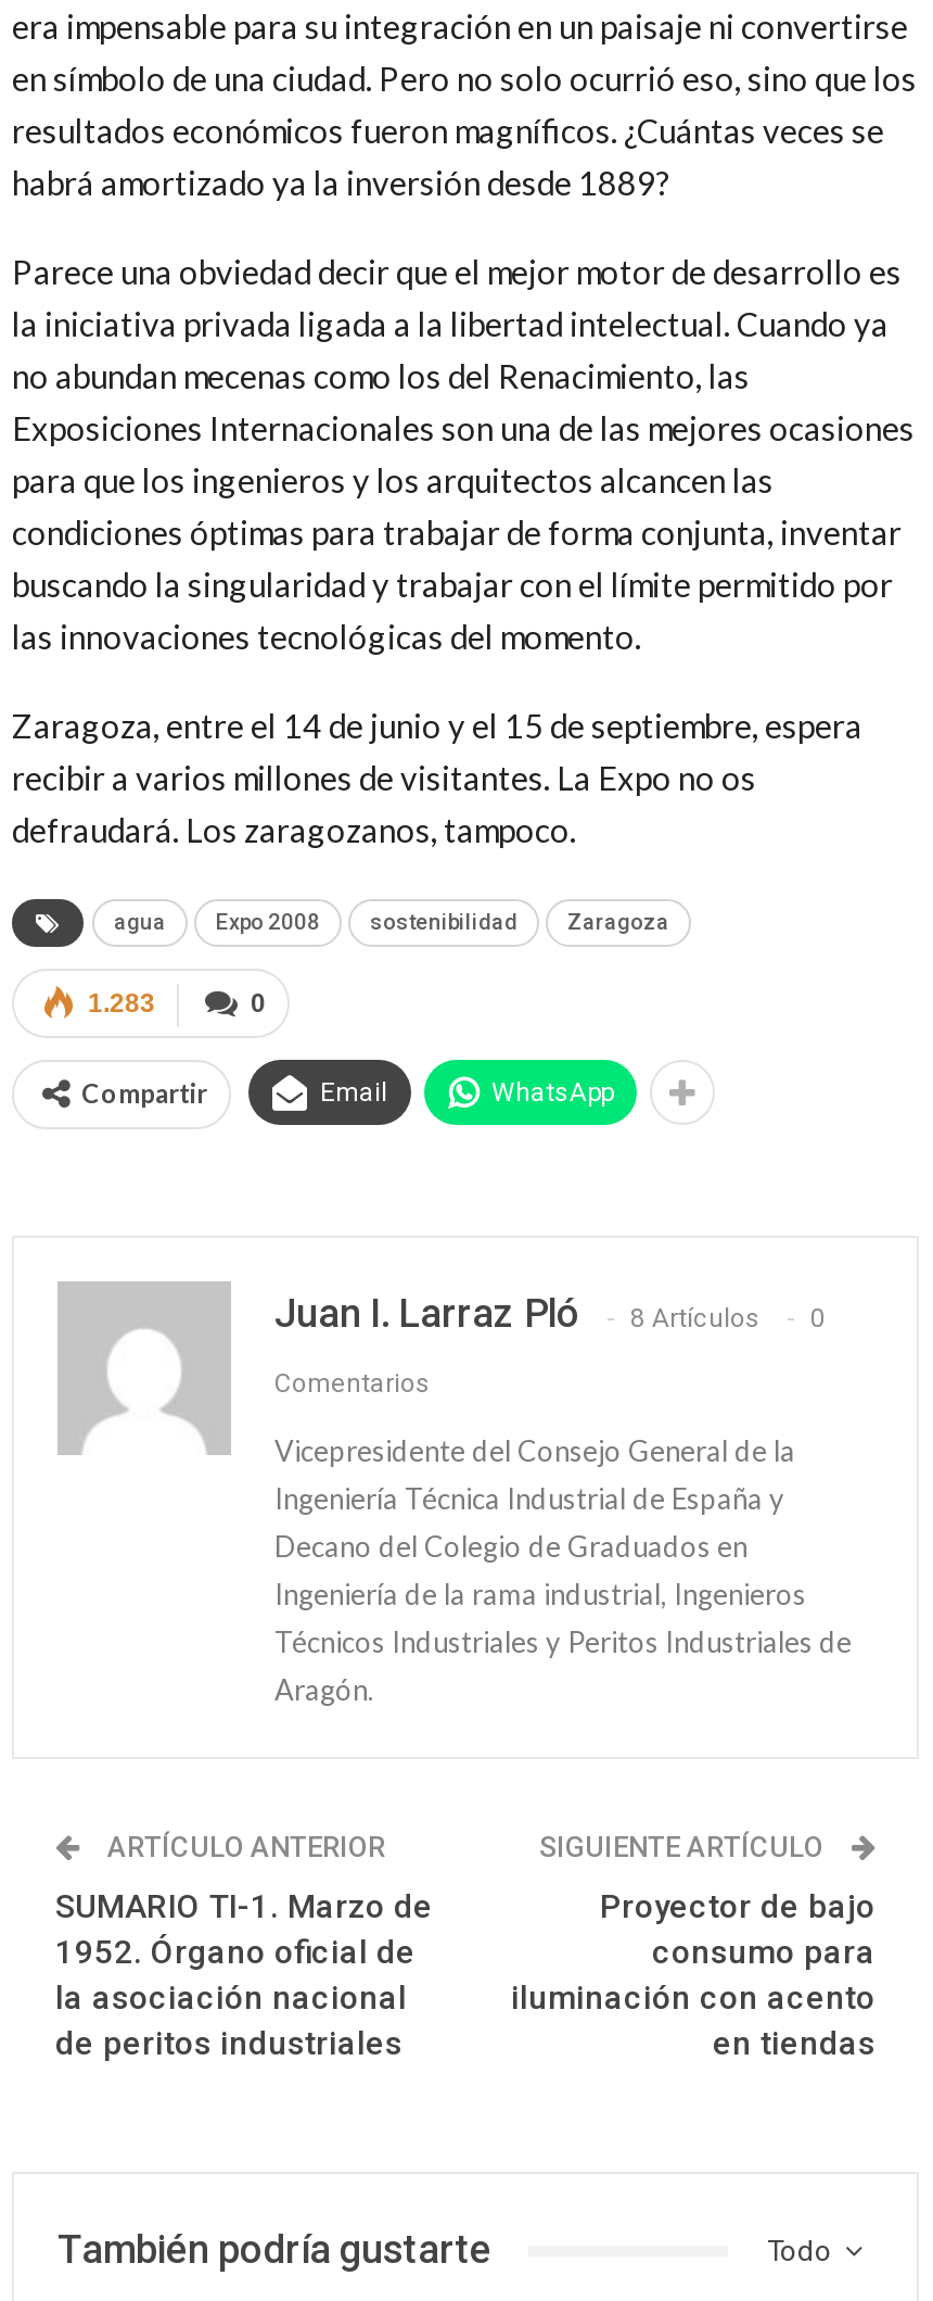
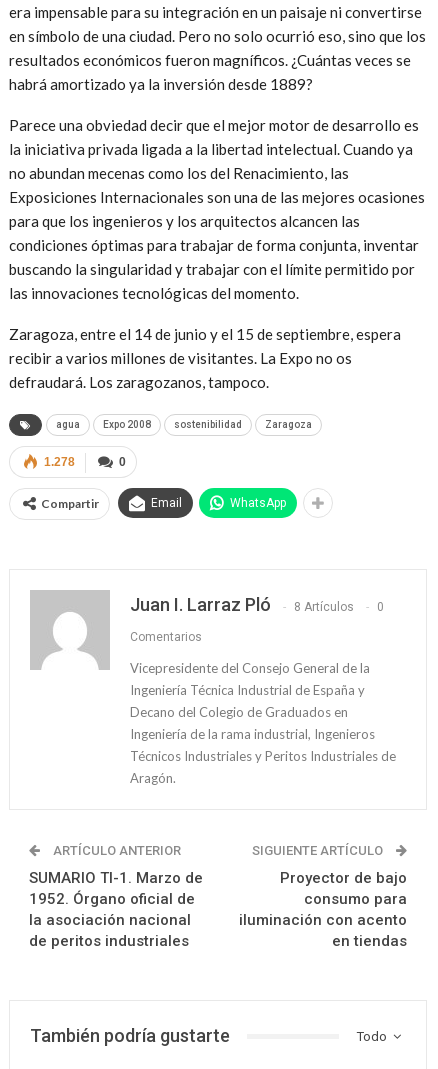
[88,989,155,1020] 1.283 -> [44,455,75,469] 1.278

